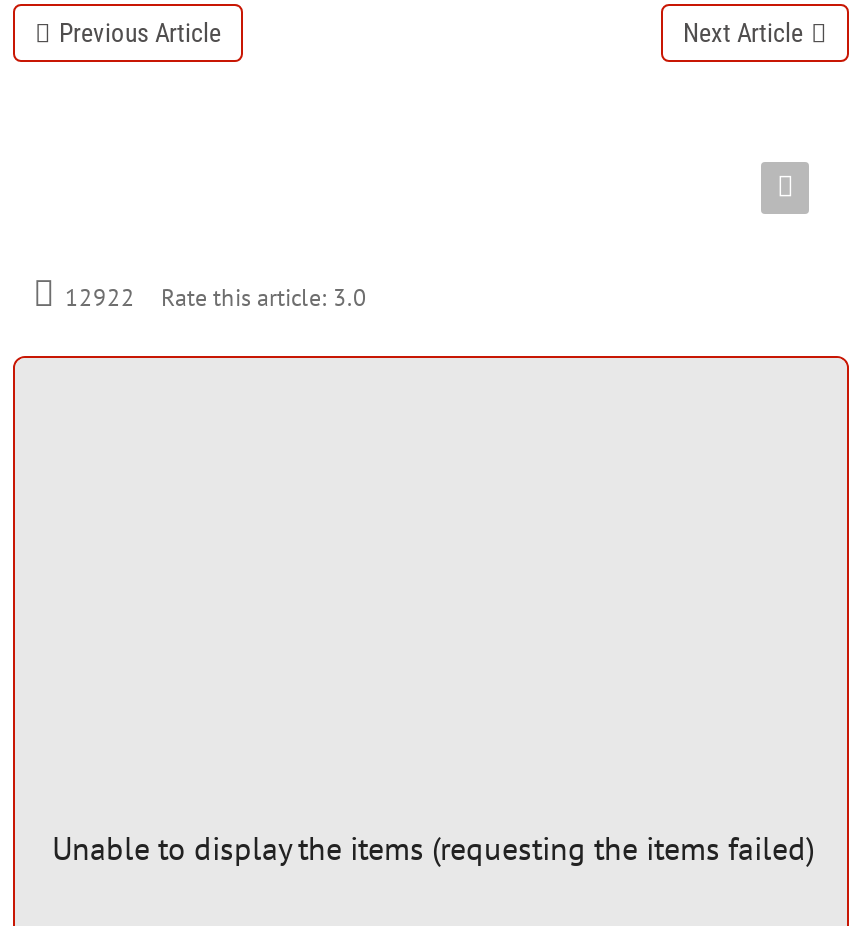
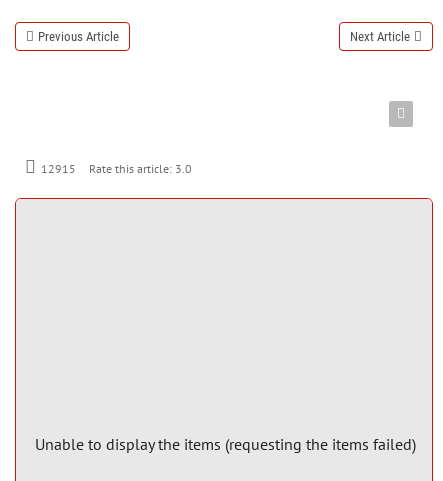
[65,282,367,312] 12922 Rate this article: 3.0 -> [41,161,192,176] 12915 Rate this article: 3.0

